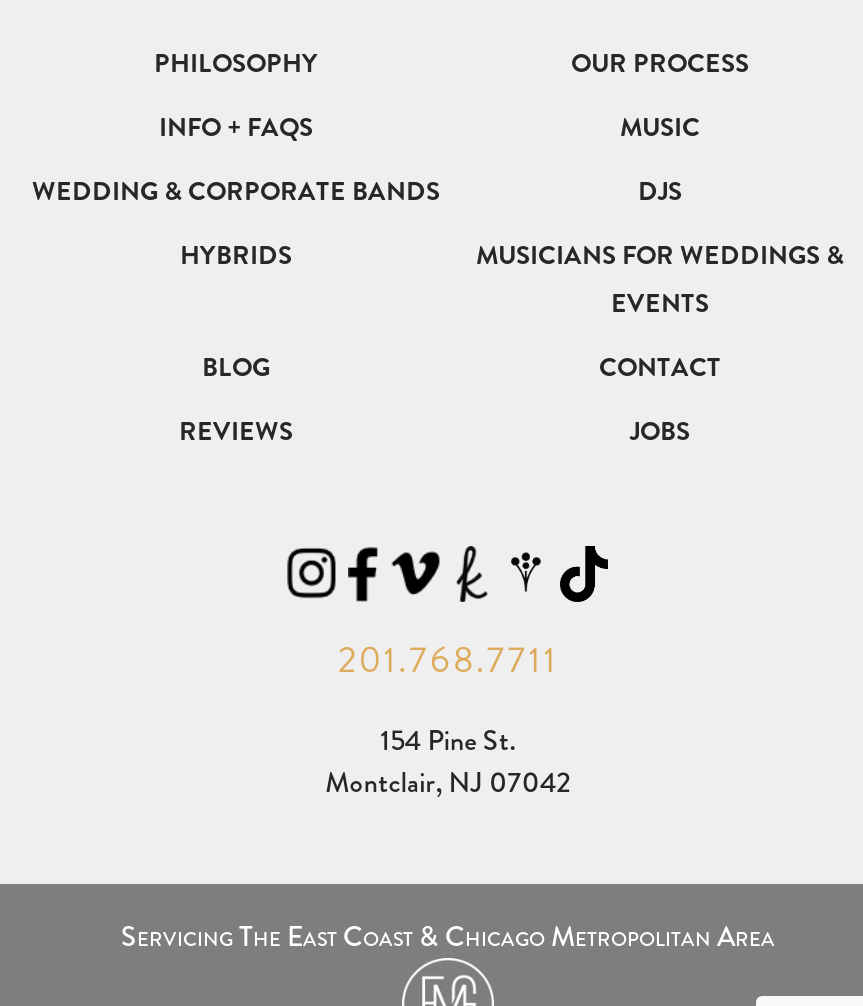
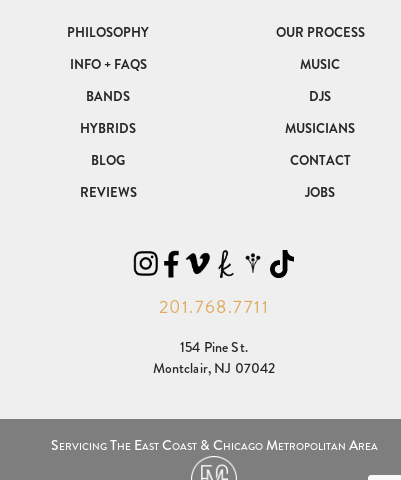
[32,172,440,210] WEDDING & CORPORATE BANDS -> [86,87,130,106] BANDS
[476,236,844,322] MUSICIANS FOR WEDDINGS & | EVENTS -> [285,119,355,138] MUSICIANS

